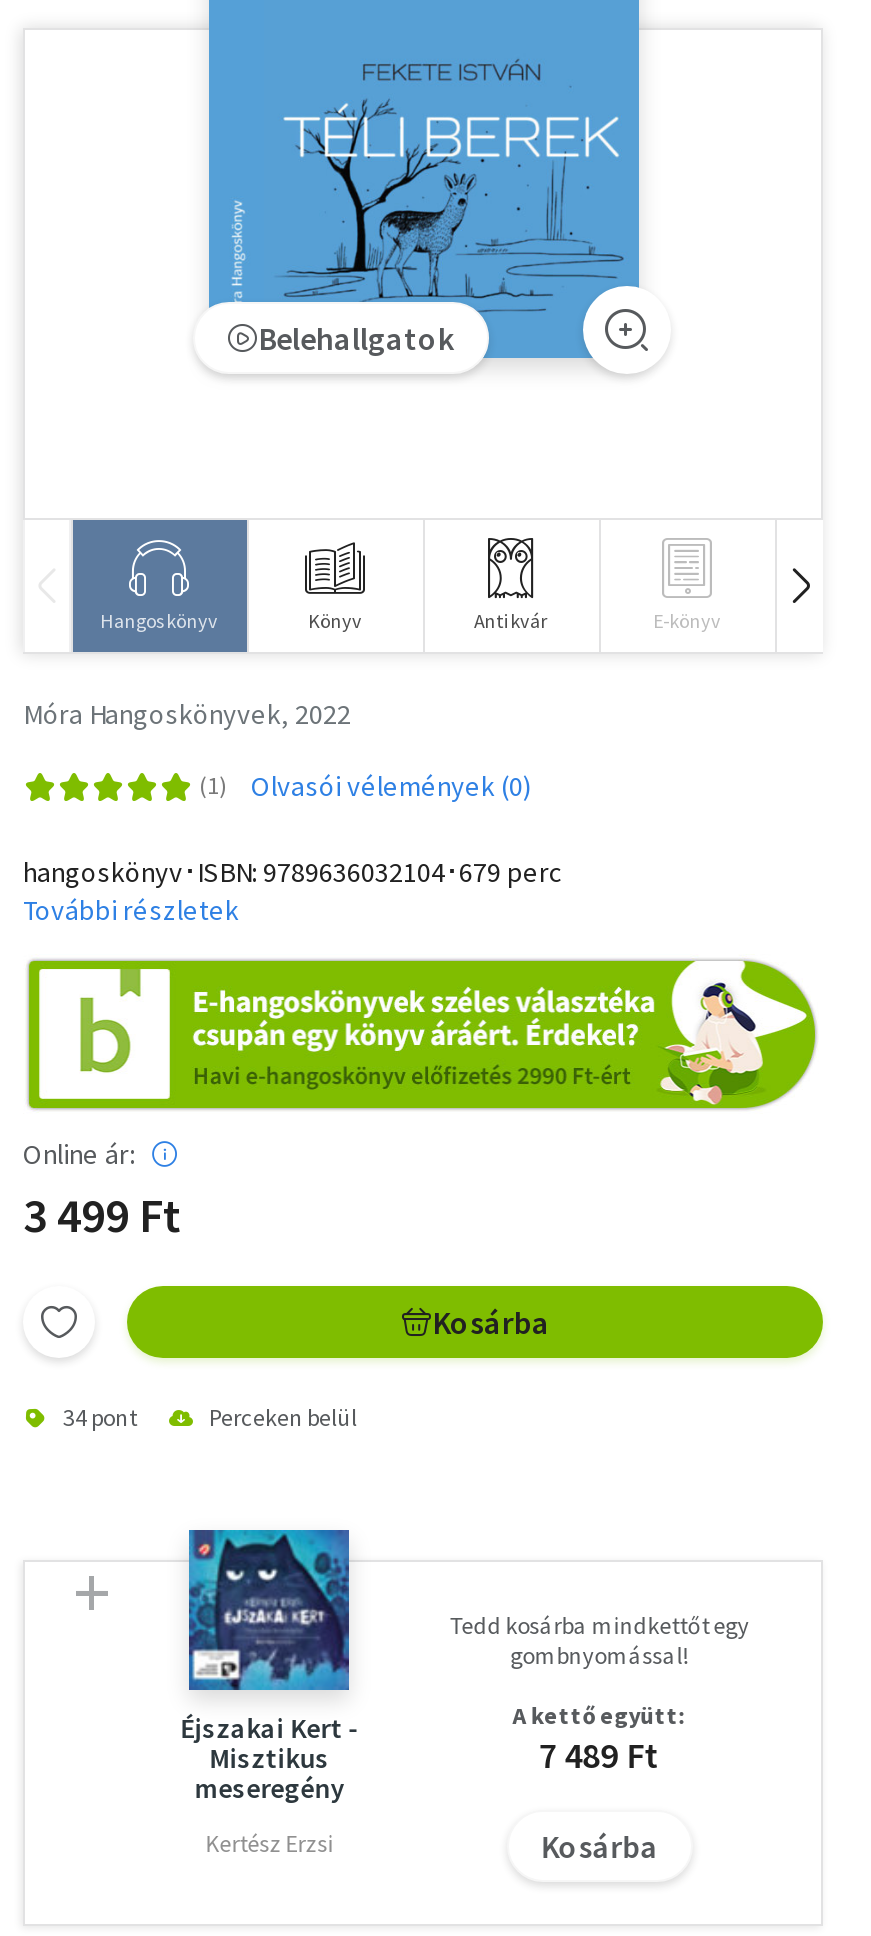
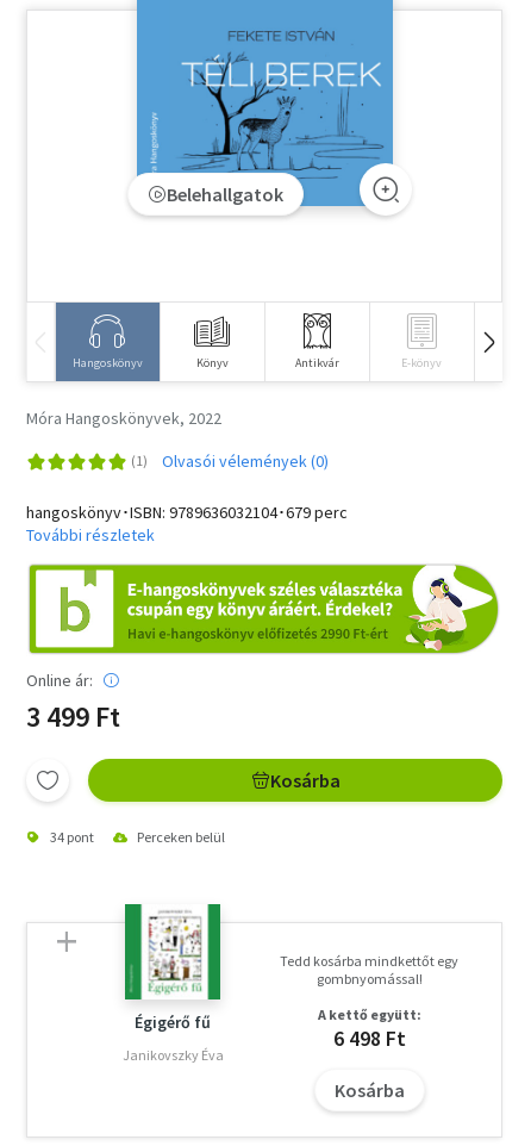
[181,1528,359,1807] [image] | Éjszakai Kert - | Misztikus | meseregény -> [124,904,221,1033] [image] | Égigérő fű
[539,1733,661,1779] 7 489 Ft -> [333,1025,406,1052] 6 498 Ft
[205,1829,333,1859] Kertész Erzsi -> [122,1046,224,1064] Janikovszky Éva

